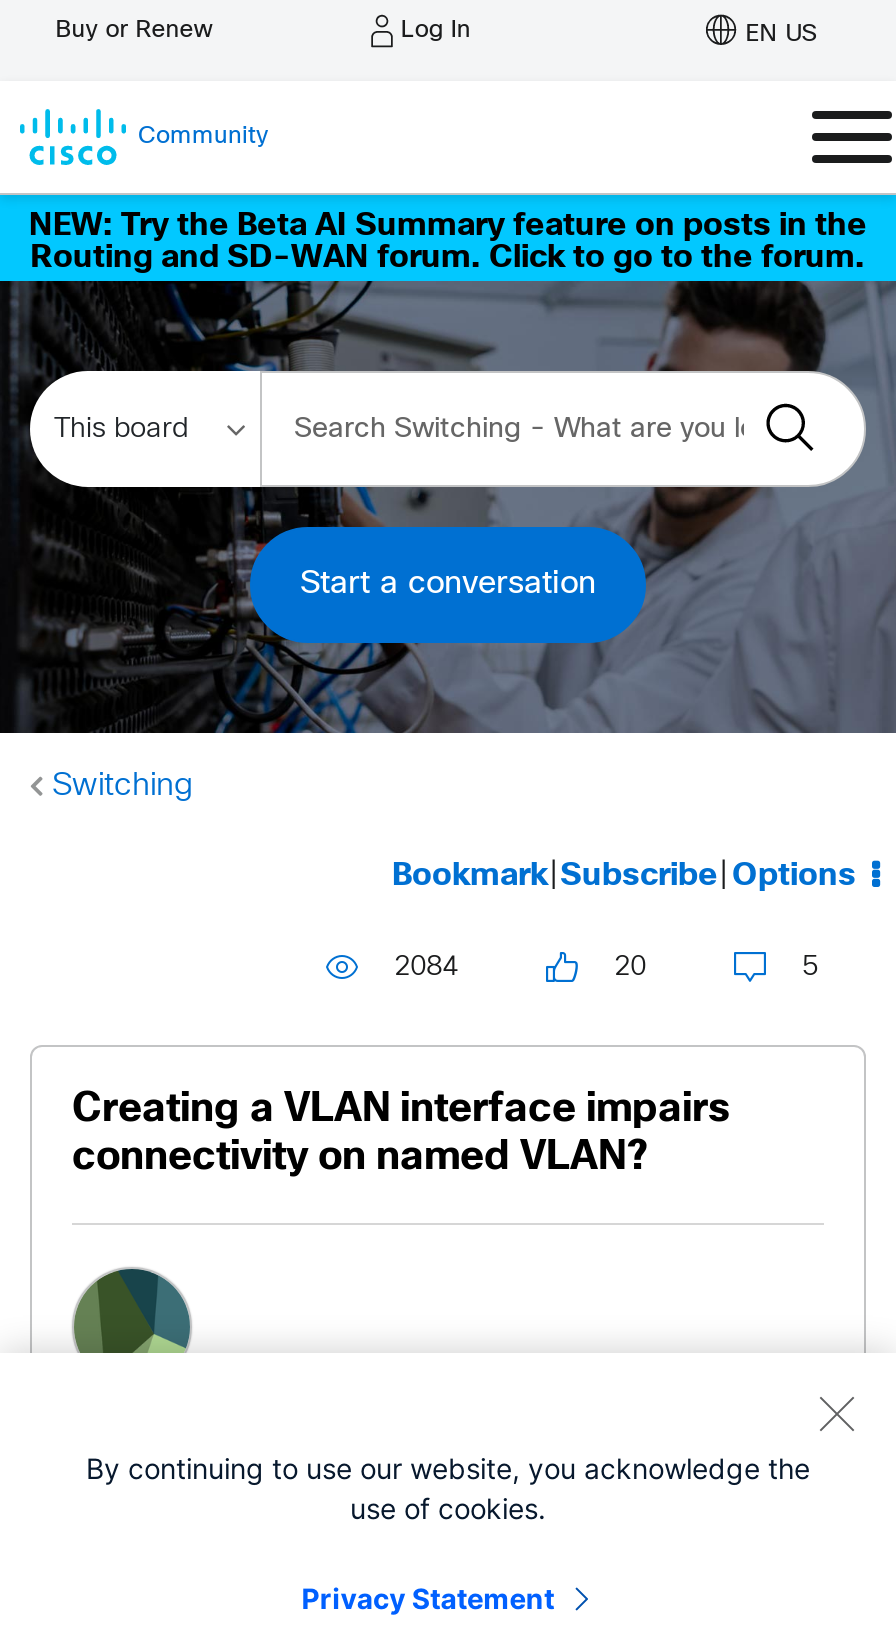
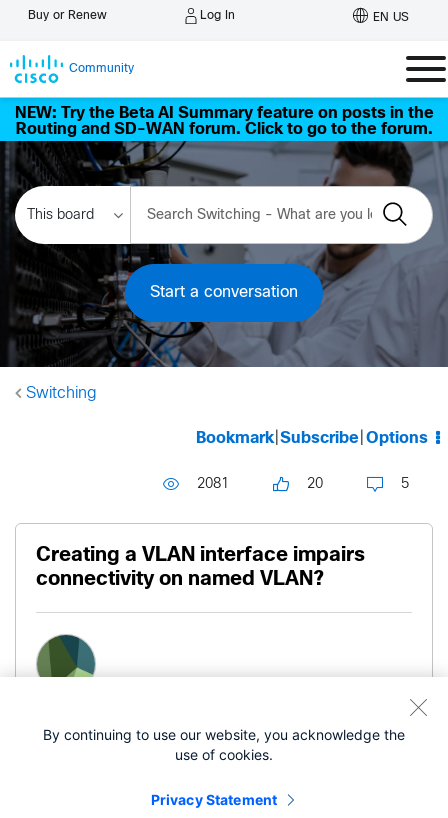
[394,955,458,981] 2084 -> [197,478,229,491] 2081

